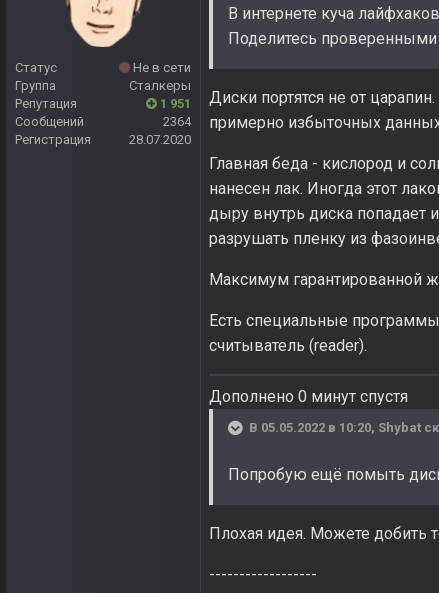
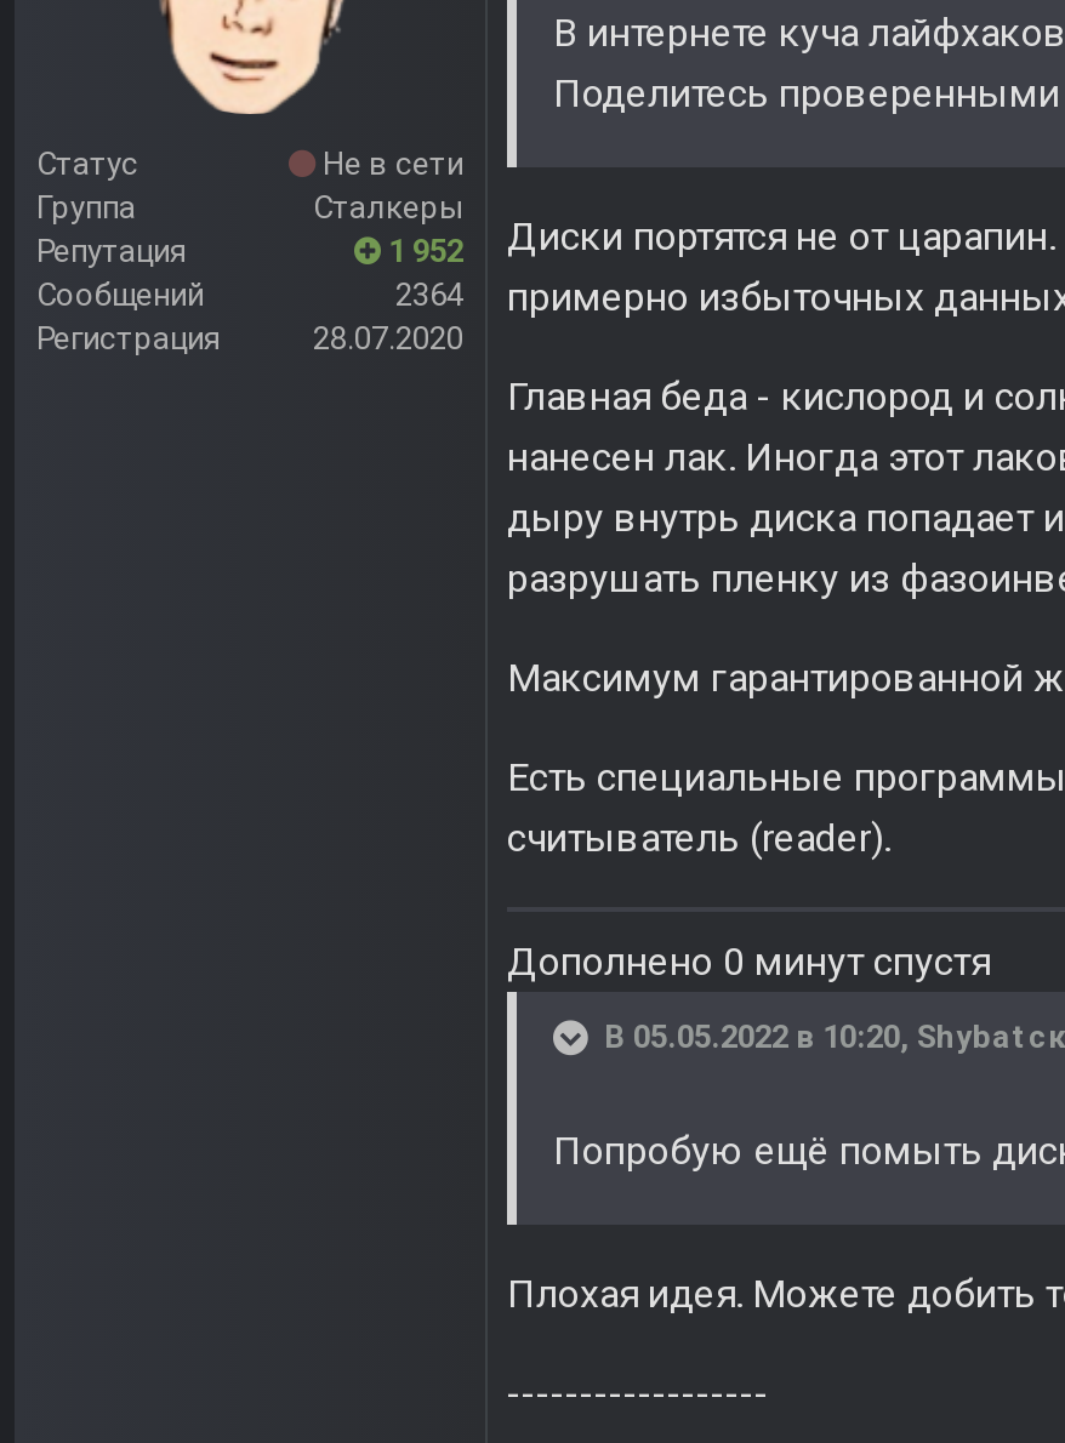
[157,96,191,111] 1 951 -> [381,233,463,269] 1 952

